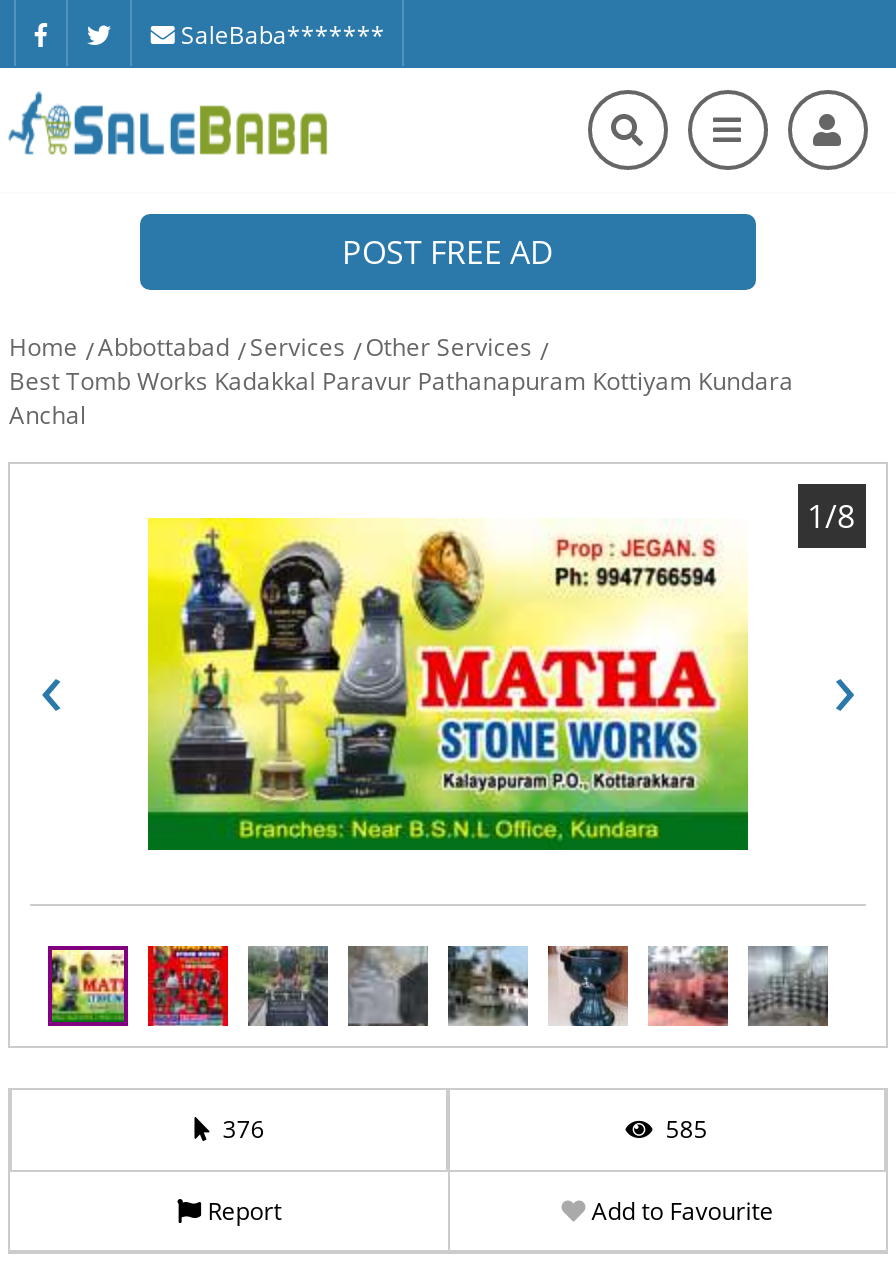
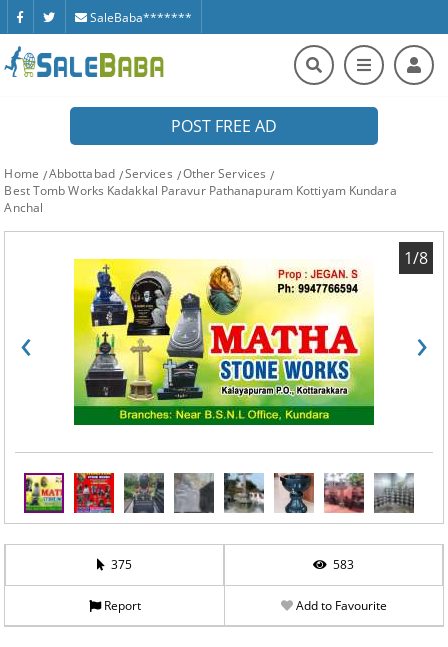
[210,1112,264,1146] 376 -> [105,556,132,573] 375
[654,1112,708,1146] 585 -> [327,556,354,573] 583

